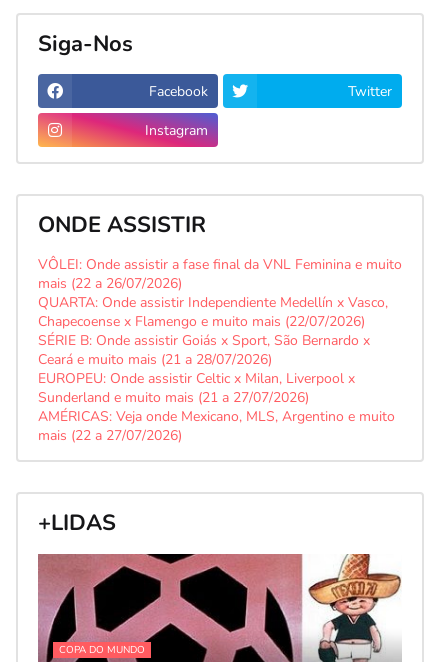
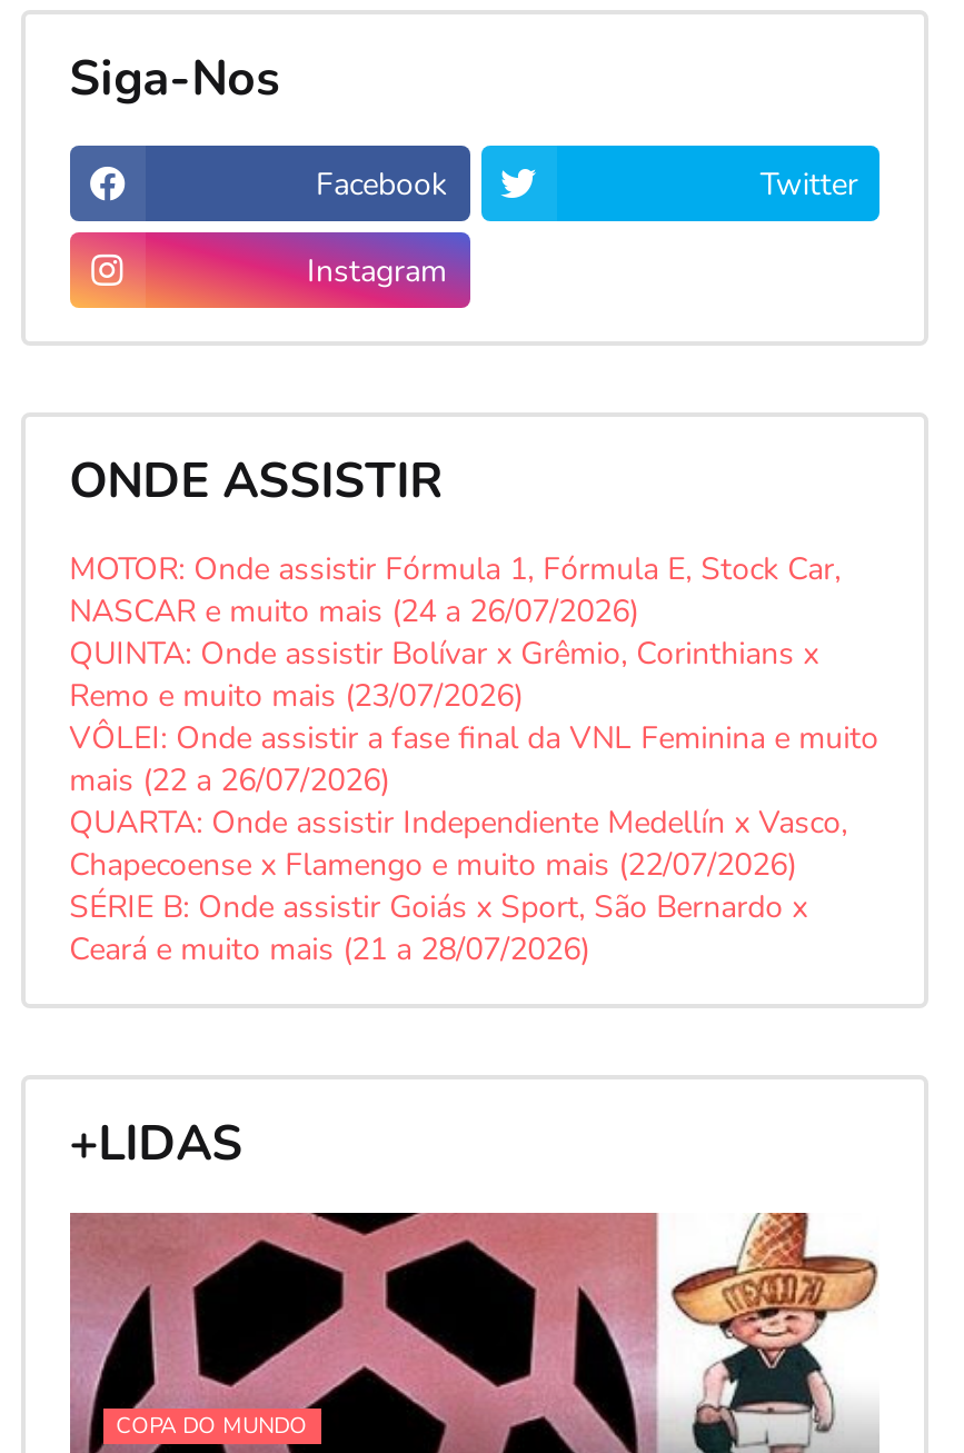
none -> [69,549,841,718] MOTOR: Onde assistir Fórmula 1, Fórmula E, Stock Car, | NASCAR e muito mais (24 a 26/07/2026) | QUINTA: Onde assistir Bolívar x Grêmio, Corinthians x | Remo e muito mais (23/07/2026)
moved [38,255,402,369] -> [69,718,879,971]: VÔLEI: Onde assistir a fase final da VNL Feminina e muito | mais (22 a 26/07/2026) | QUARTA: Onde assistir Independiente Medellín x Vasco, | Chapecoense x Flamengo e muito mais (22/07/2026) | SÉRIE B: Onde assistir Goiás x Sport, São Bernardo x | Ceará e muito mais (21 a 28/07/2026)
[38,369,395,445] EUROPEU: Onde assistir Celtic x Milan, Liverpool x | Sunderland e muito mais (21 a 27/07/2026) | AMÉRICAS: Veja onde Mexicano, MLS, Argentino e muito | mais (22 a 27/07/2026) -> none

